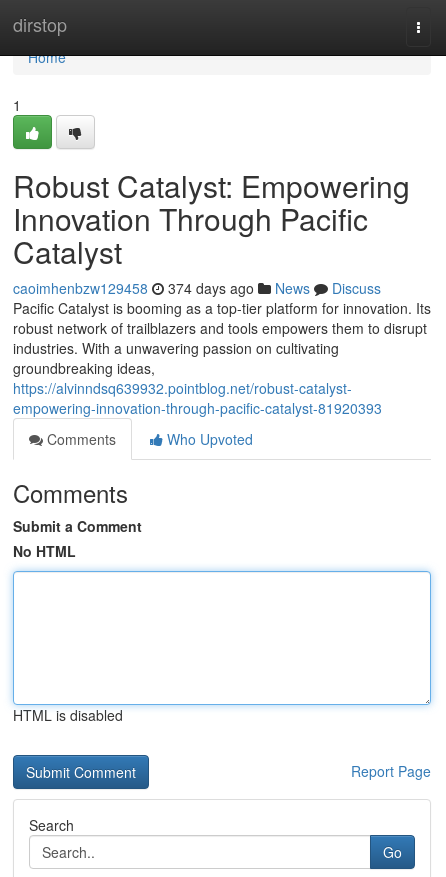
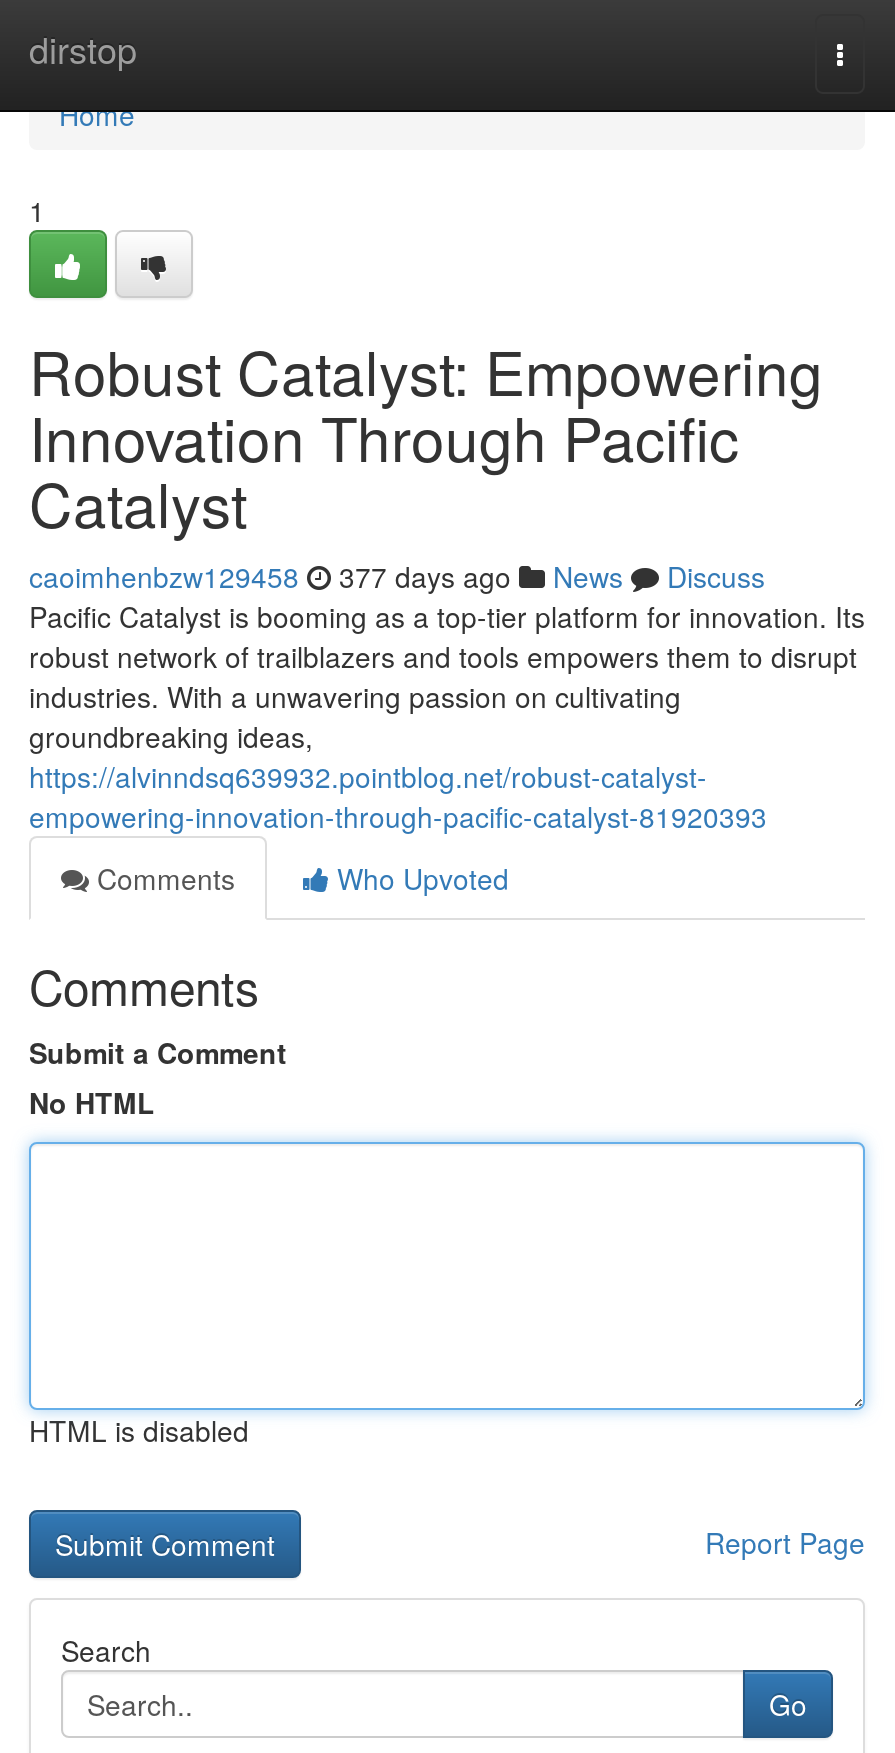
[13,278,381,298] caoimhenbzw129458 374 days ago News Discuss -> [29,556,765,596] caoimhenbzw129458 377 days ago News Discuss

